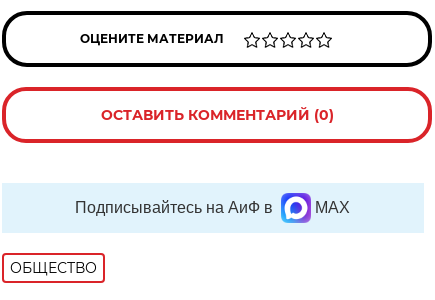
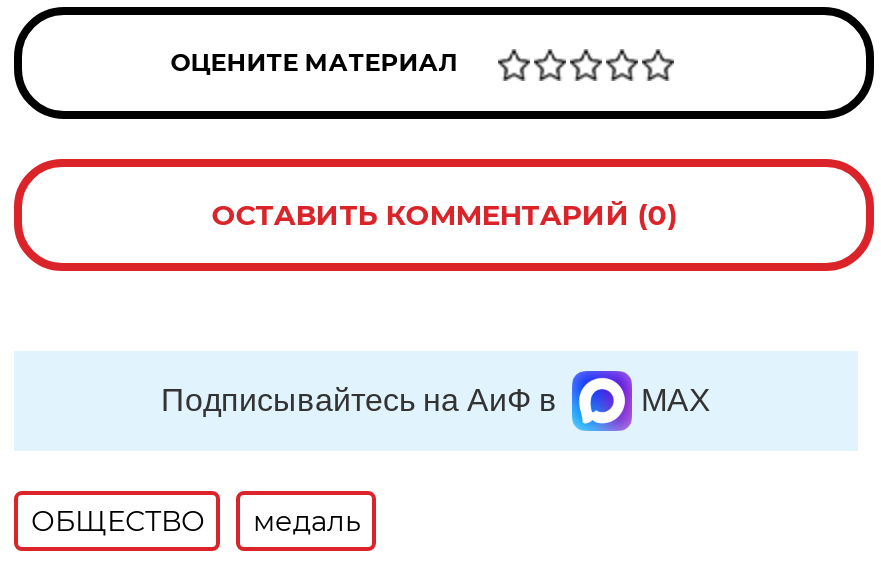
none -> [253,503,361,539] медаль

